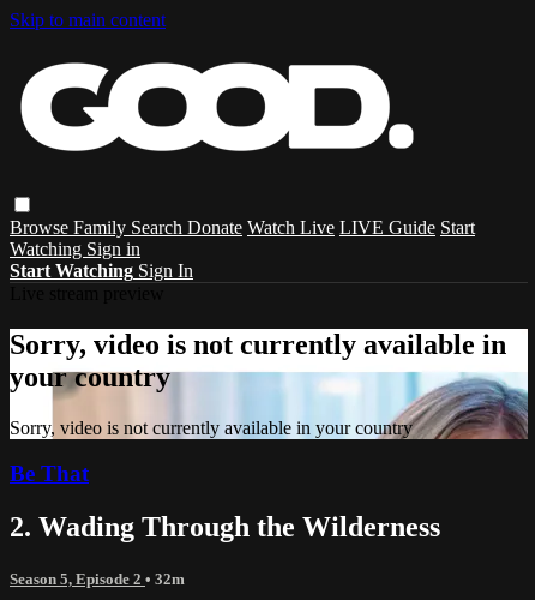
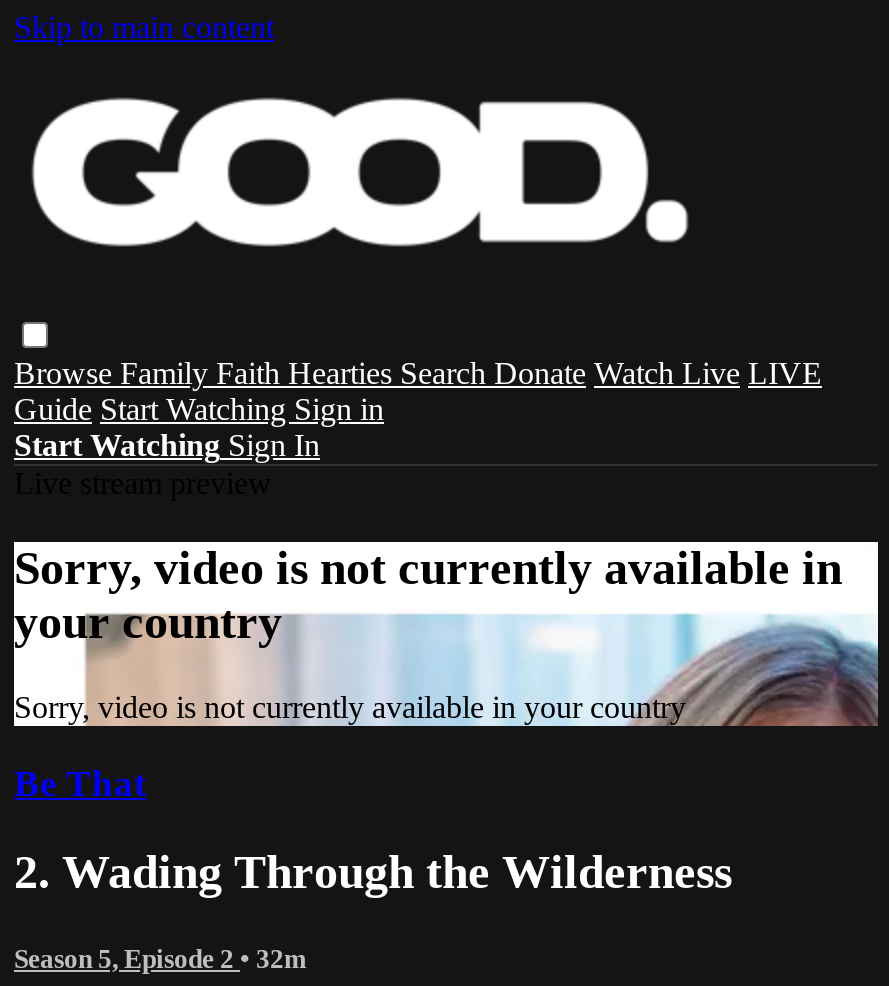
[10,217,475,259] Browse Family Search Donate Watch Live LIVE Guide Start | Watching Sign in -> [14,356,822,426] Browse Family Faith Hearties Search Donate Watch Live LIVE | Guide Start Watching Sign in

